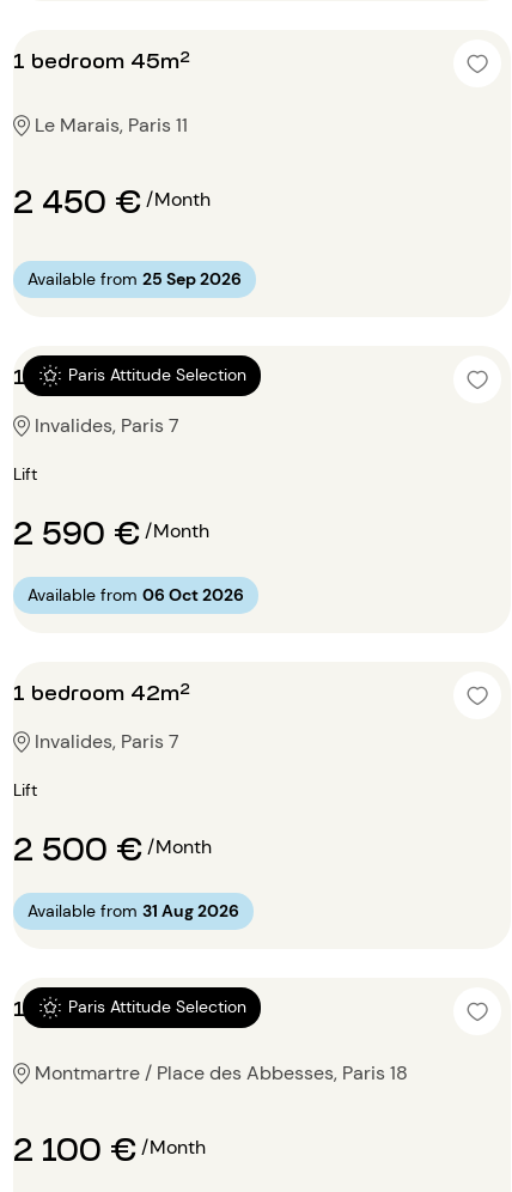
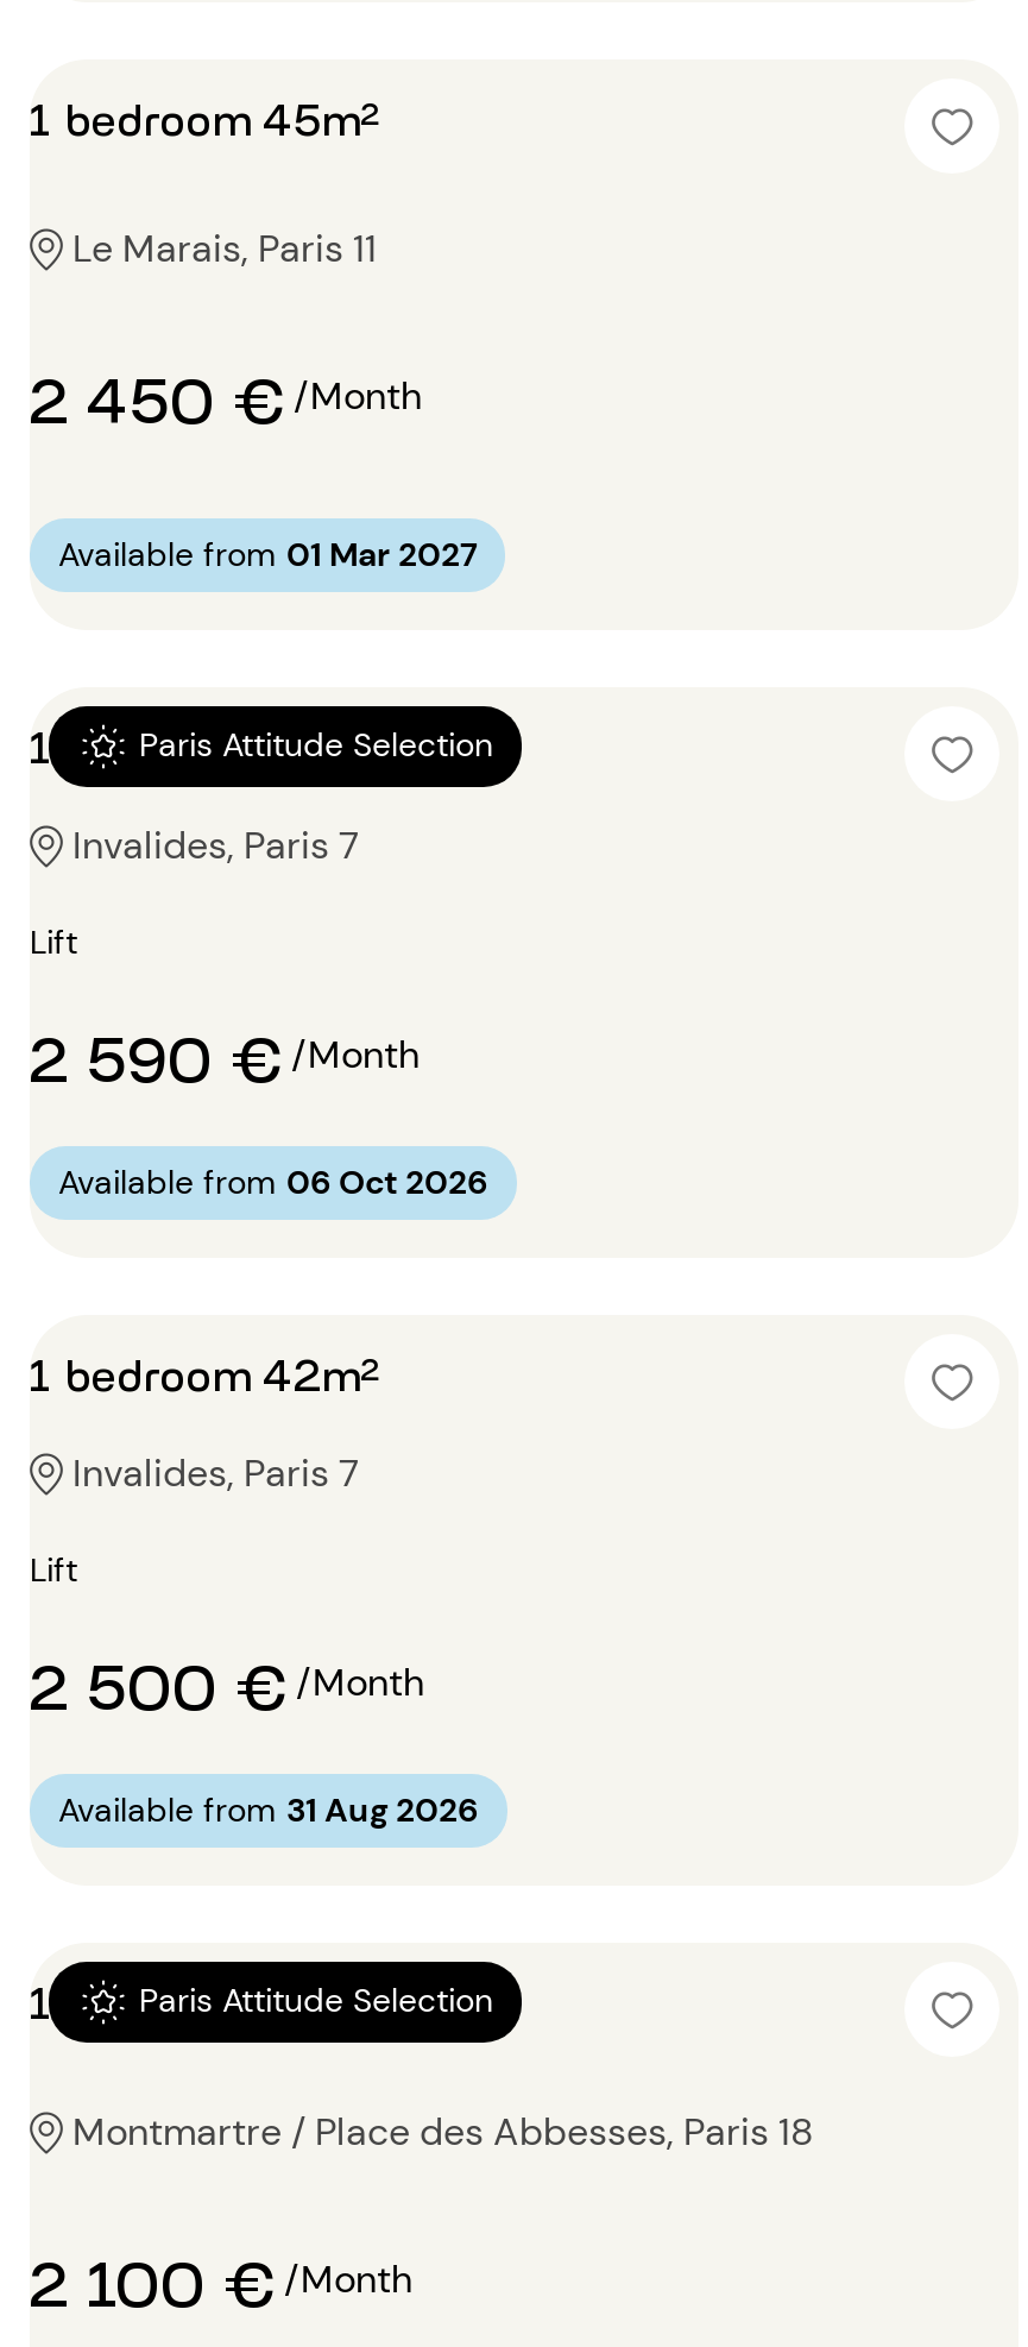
[28,267,242,289] Available from 25 Sep 2026 -> [58,531,477,574] Available from 01 Mar 2027

